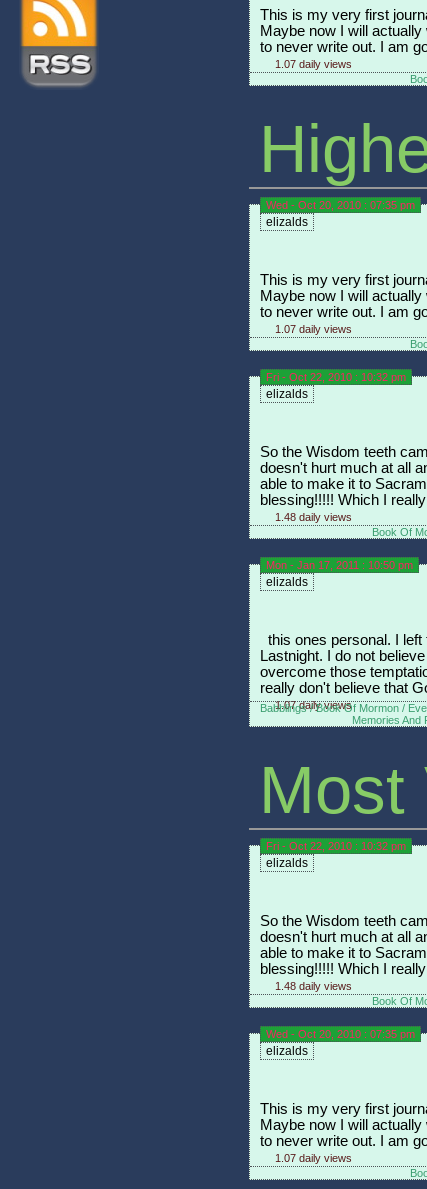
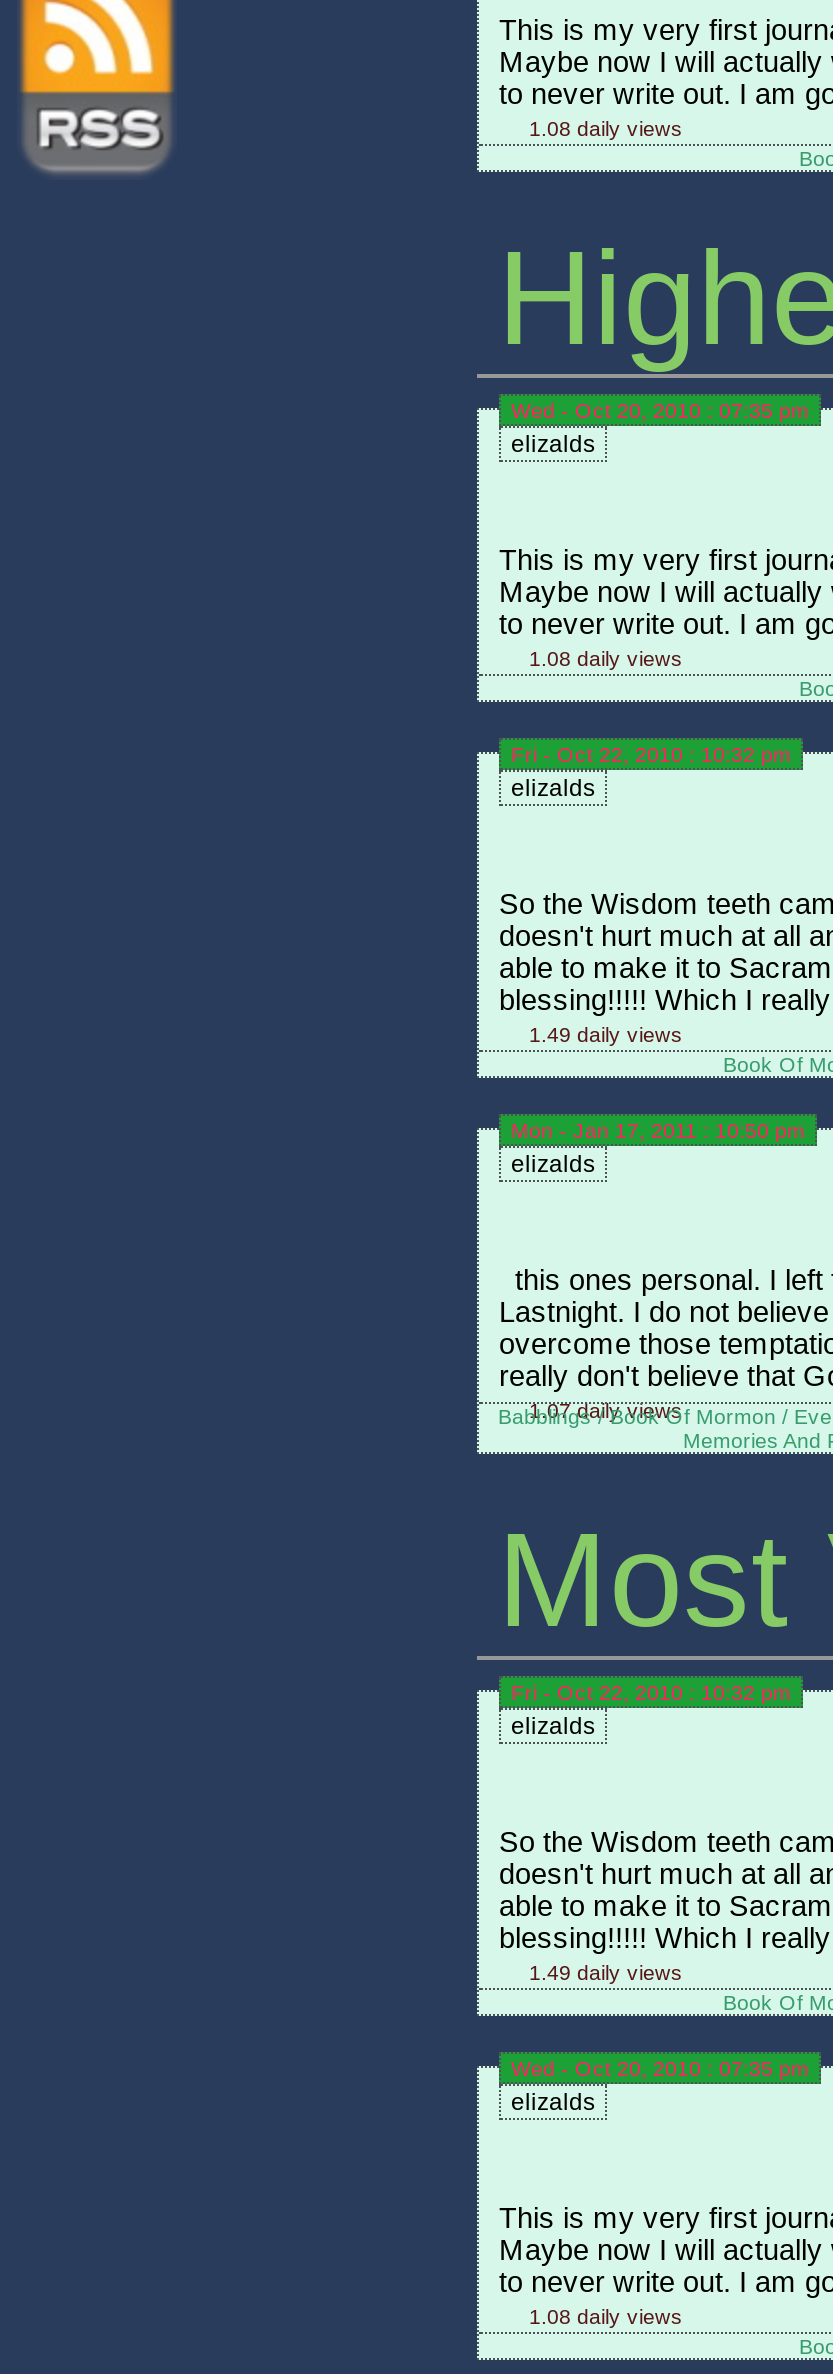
[275,58,352,70] 1.07 daily views -> [529,116,683,140] 1.08 daily views
[275,323,352,335] 1.07 daily views -> [529,646,683,670] 1.08 daily views
[275,511,352,523] 1.48 daily views -> [529,1022,683,1046] 1.49 daily views
[275,980,352,992] 1.48 daily views -> [529,1960,683,1984] 1.49 daily views
[275,1152,352,1164] 1.07 daily views -> [529,2304,683,2328] 1.08 daily views

